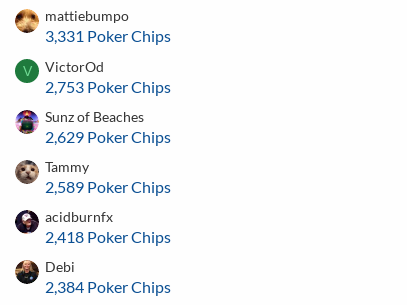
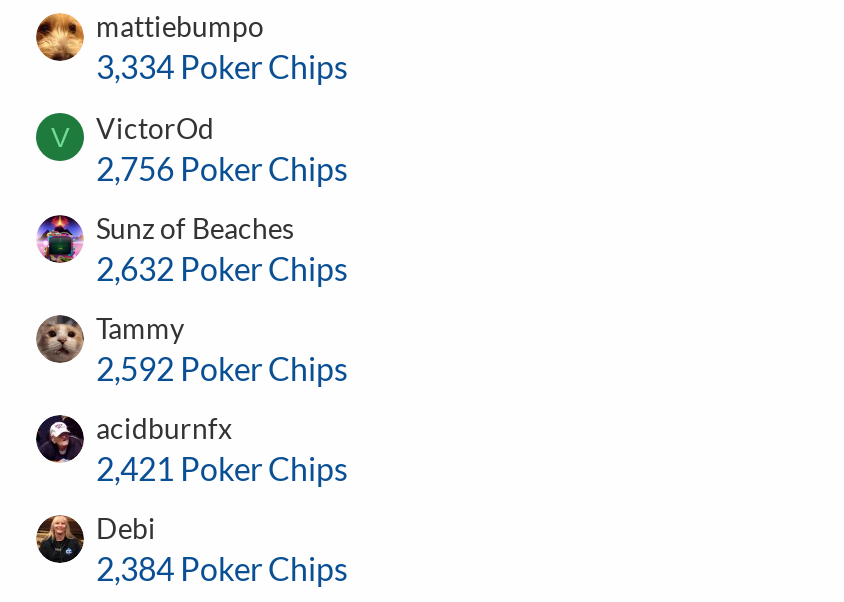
[45,26,171,45] 3,331 Poker Chips -> [96,48,348,86] 3,334 Poker Chips
[45,76,171,95] 2,753 Poker Chips -> [96,148,348,186] 2,756 Poker Chips
[45,127,171,146] 2,629 Poker Chips -> [96,248,348,286] 2,632 Poker Chips
[45,177,171,196] 2,589 Poker Chips -> [96,349,348,387] 2,592 Poker Chips
[45,227,171,246] 2,418 Poker Chips -> [96,449,348,487] 2,421 Poker Chips

